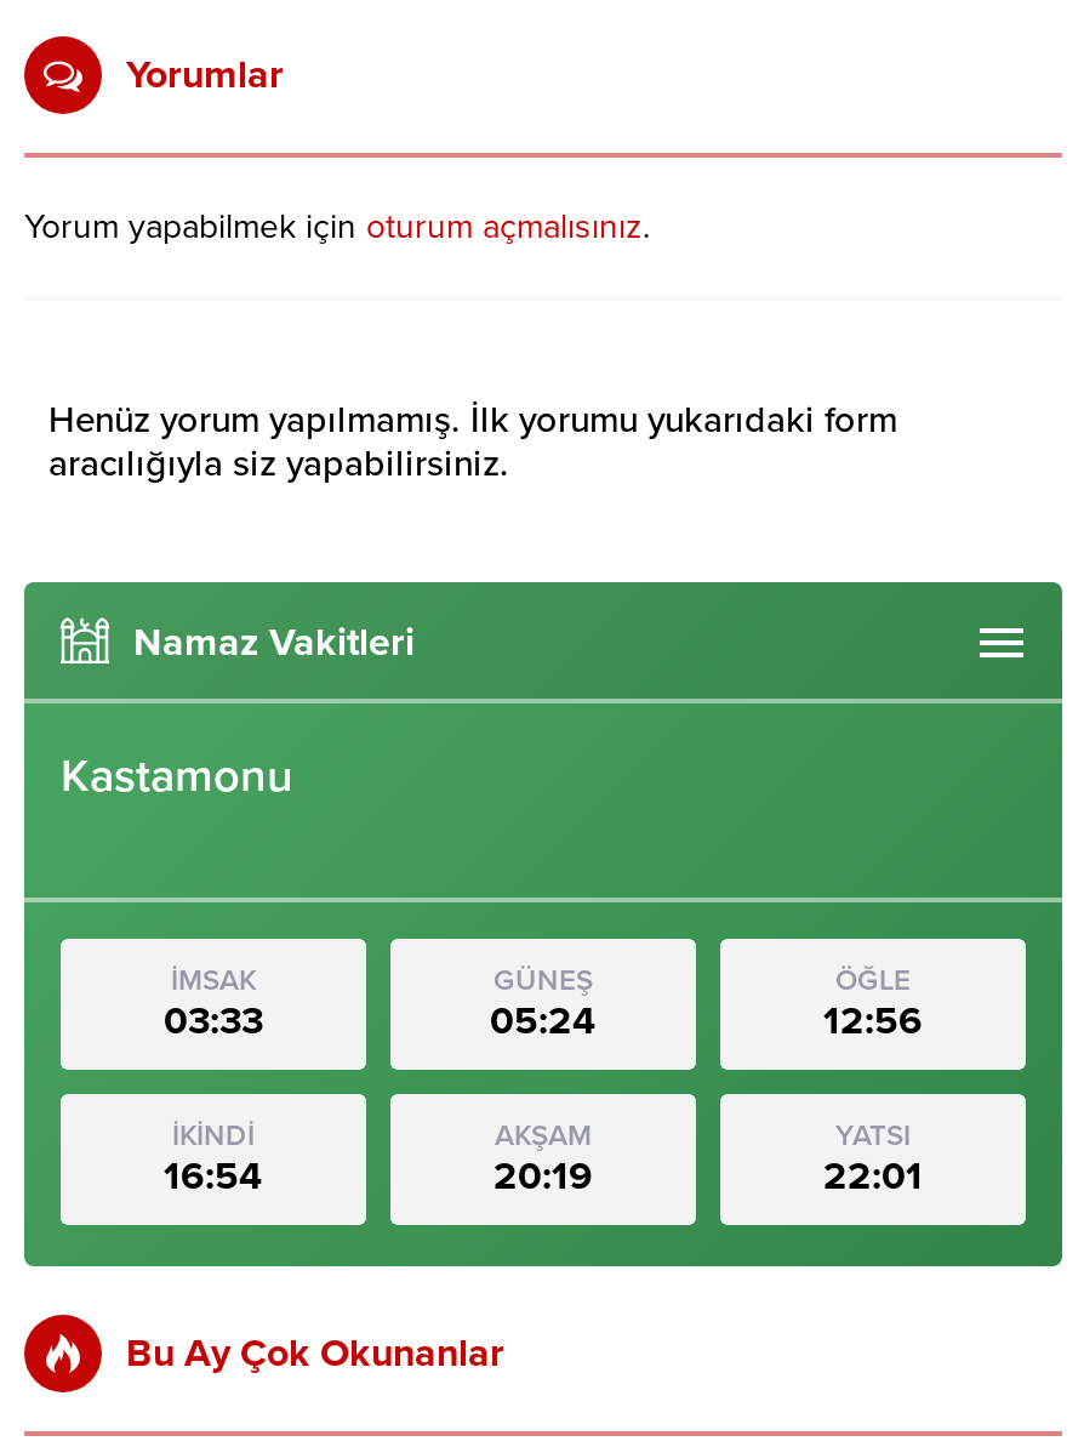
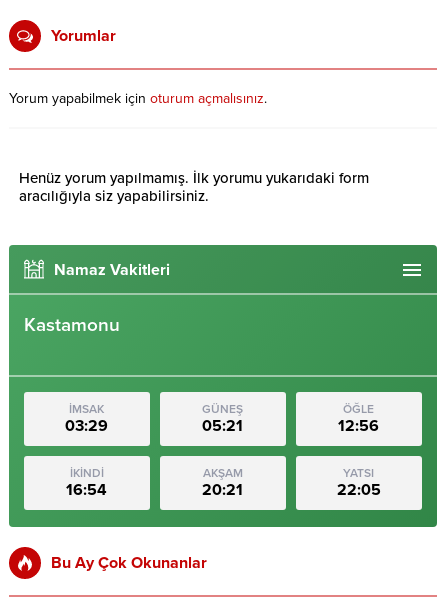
[164,997,263,1046] 03:33 -> [65,416,108,436] 03:29
[490,997,597,1046] 05:24 -> [202,416,243,436] 05:21
[493,1153,593,1201] 20:19 -> [202,480,243,500] 20:21
[823,1153,923,1201] 22:01 -> [337,480,381,500] 22:05

